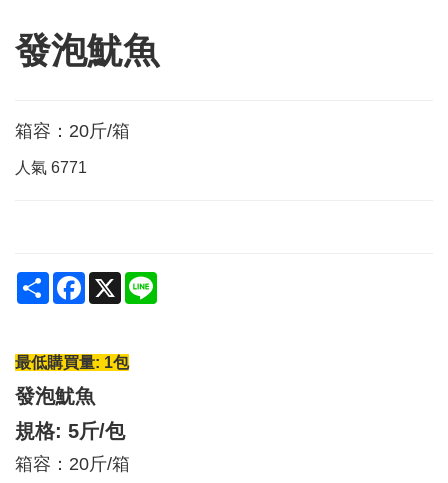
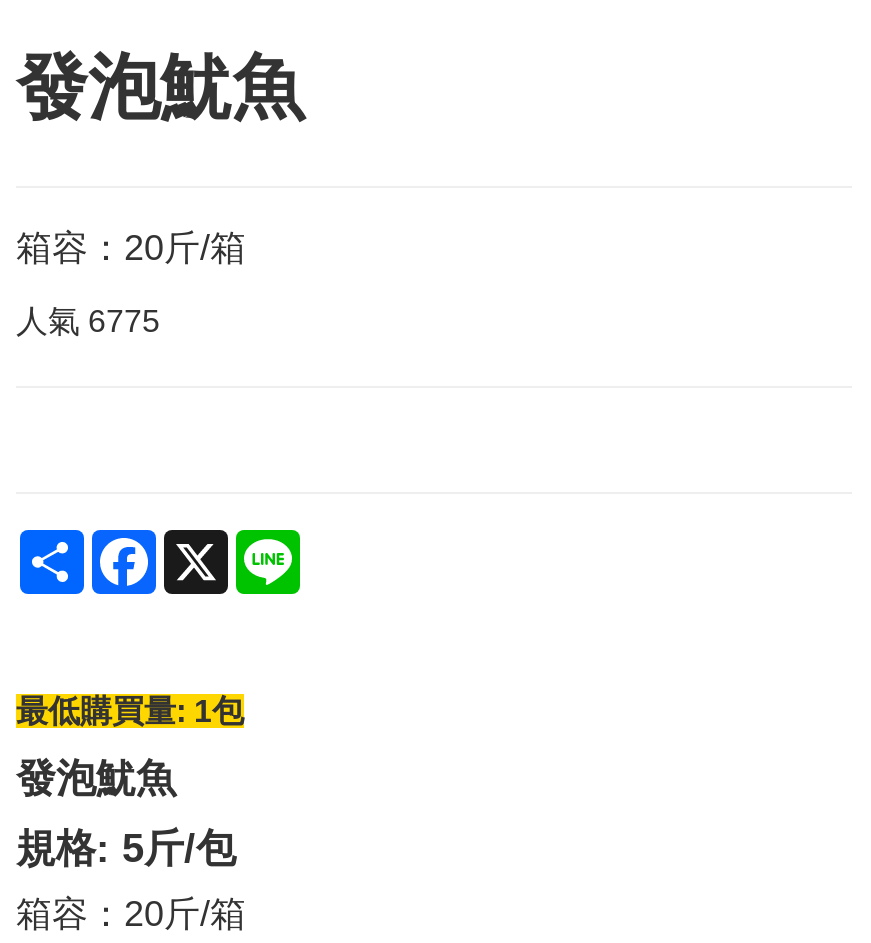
[15,159,87,176] 人氣6771 -> [16,304,160,338] 人氣6775

